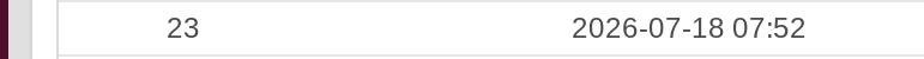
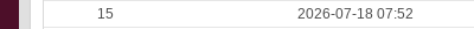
[167,12,200,45] 23 -> [97,6,114,22] 15

